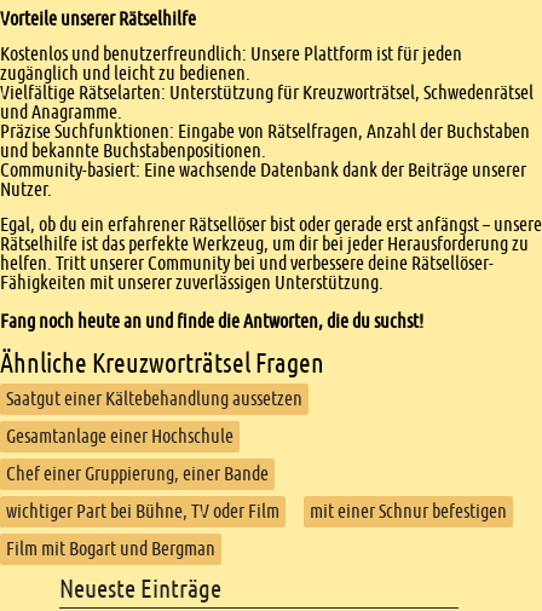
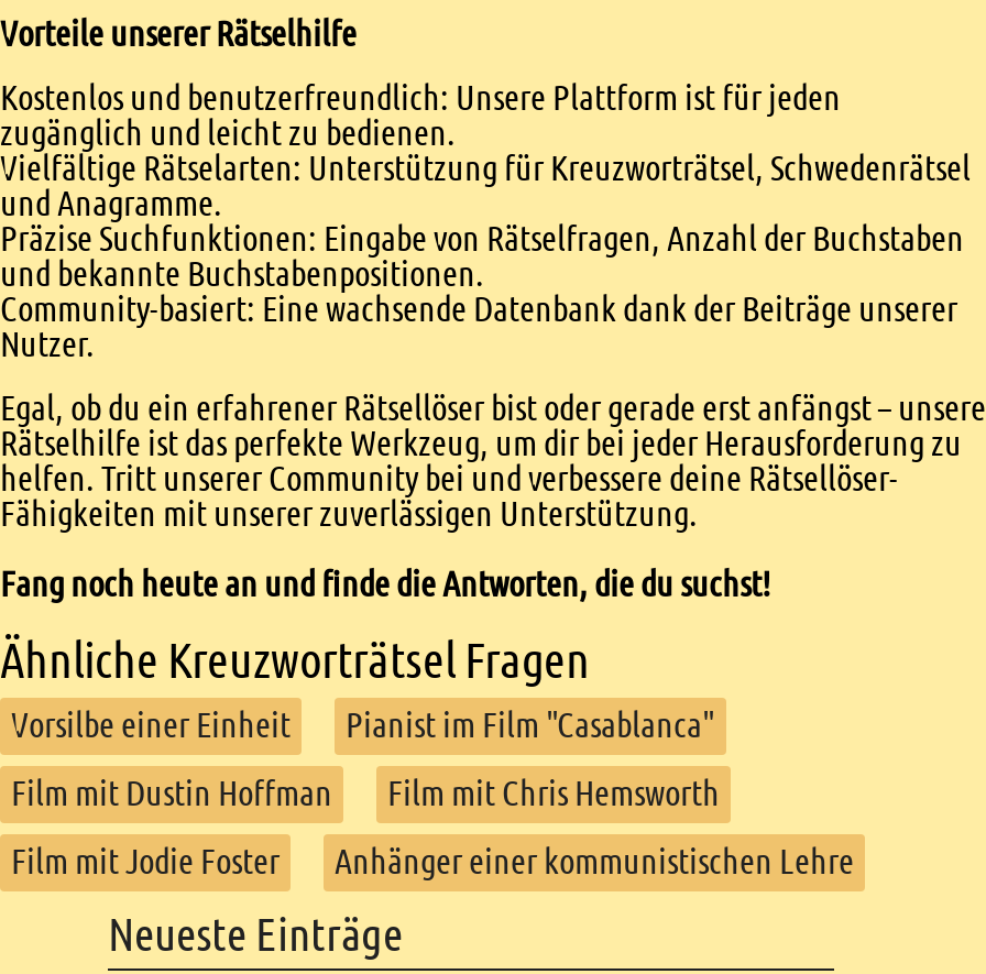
[6,386,507,561] Saatgut einer Kältebehandlung aussetzen | Gesamtanlage einer Hochschule | Chef einer Gruppierung, einer Bande | wichtiger Part bei Bühne, TV oder Film | mit einer Schnur befestigen | Film mit Bogart und Bergman -> [11,702,854,885] Vorsilbe einer Einheit | Pianist im Film "Casablanca" | Film mit Dustin Hoffman | Film mit Chris Hemsworth | Film mit Jodie Foster | Anhänger einer kommunistischen Lehre

